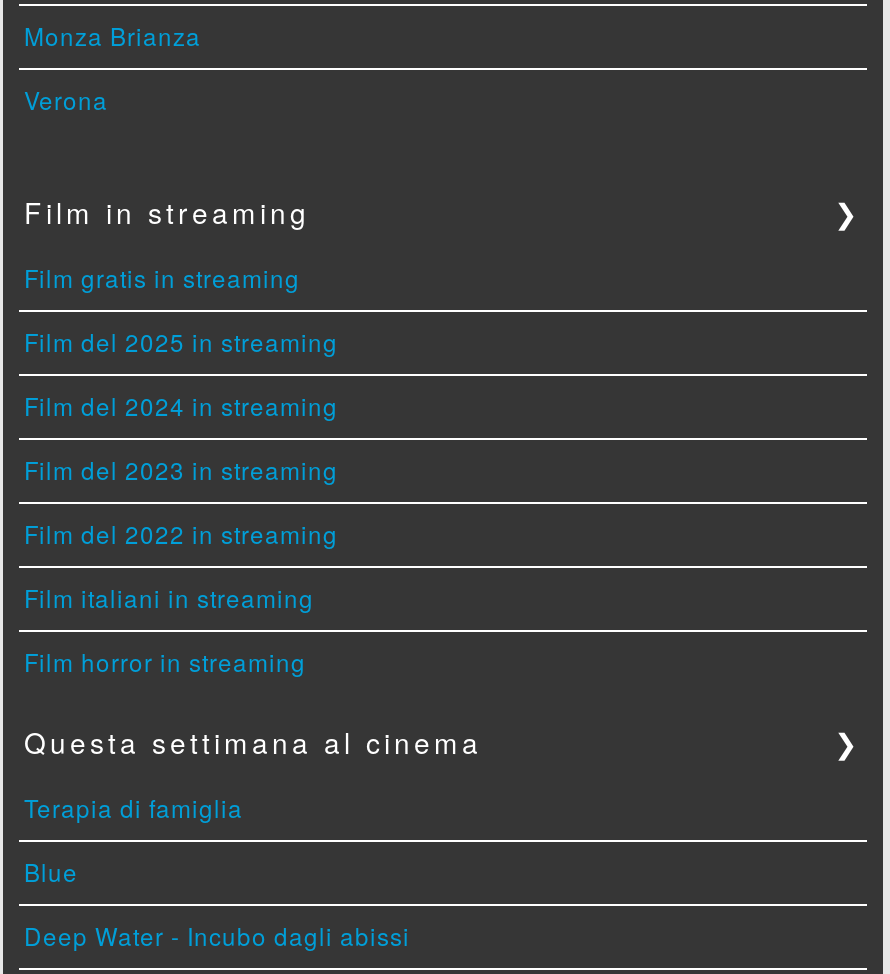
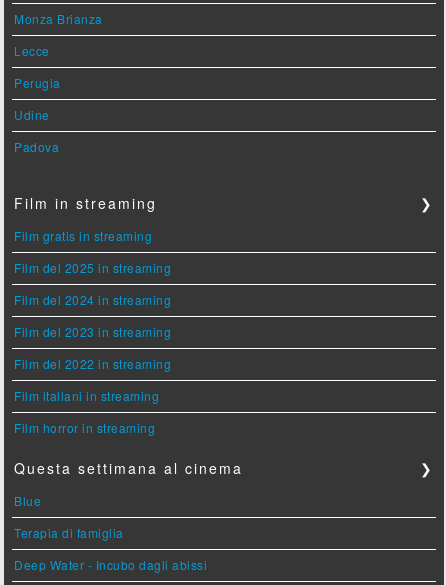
[24,83,108,117] Verona -> [14,42,61,155] Lecce | Perugia | Udine | Padova
moved [24,791,243,825] -> [14,524,124,541]: Terapia di famiglia

